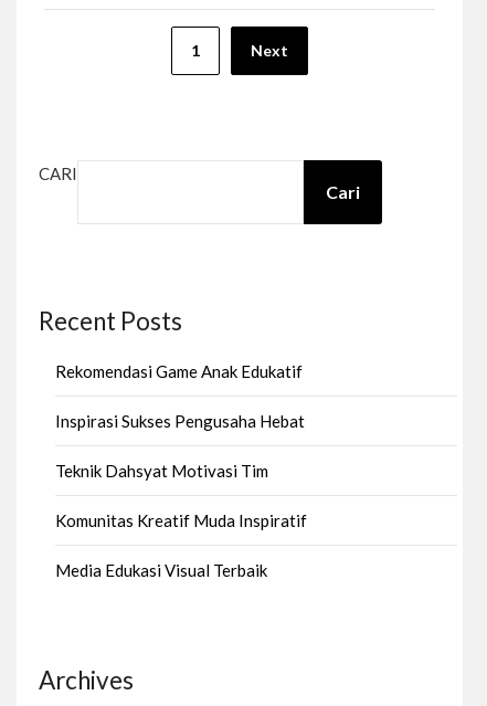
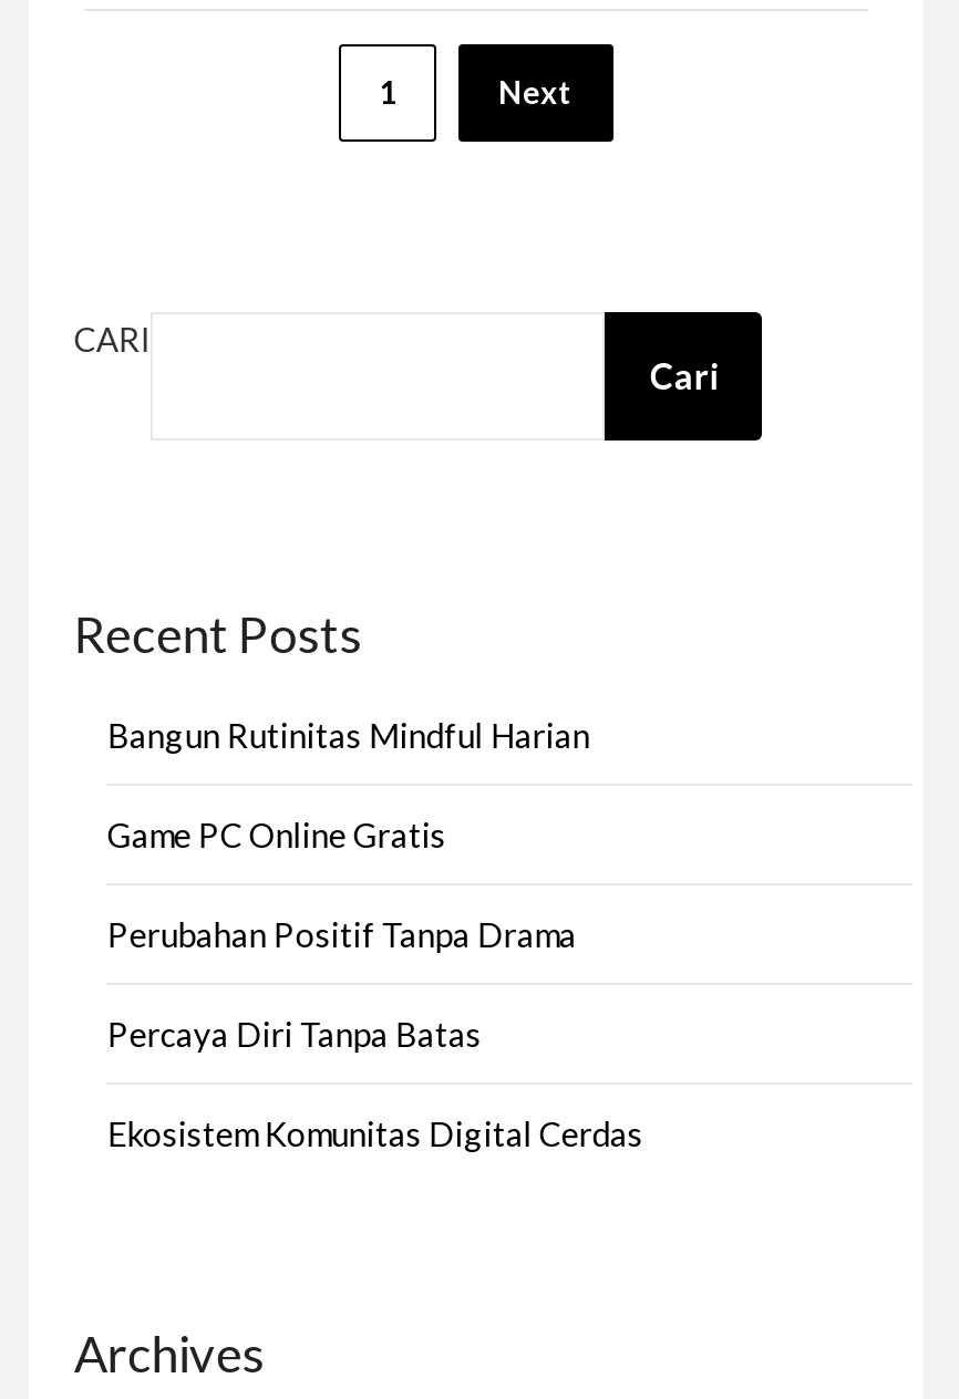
[56,362,303,382] Rekomendasi Game Anak Edukatif -> [107,715,590,754] Bangun Rutinitas Mindful Harian
[56,411,305,431] Inspirasi Sukses Pengusaha Hebat -> [107,814,446,854] Game PC Online Gratis
[56,461,269,481] Teknik Dahsyat Motivasi Tim -> [107,914,577,954] Perubahan Positif Tanpa Drama
[56,511,307,531] Komunitas Kreatif Muda Inspiratif -> [107,1013,481,1053] Percaya Diri Tanpa Batas
[56,560,268,580] Media Edukasi Visual Terbaik -> [107,1113,643,1153] Ekosistem Komunitas Digital Cerdas

